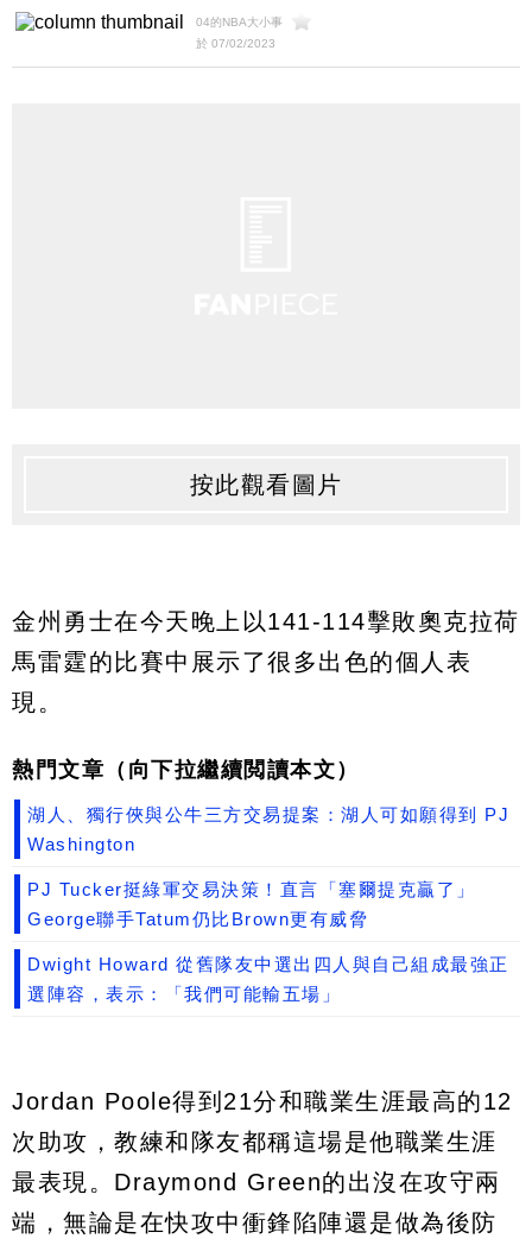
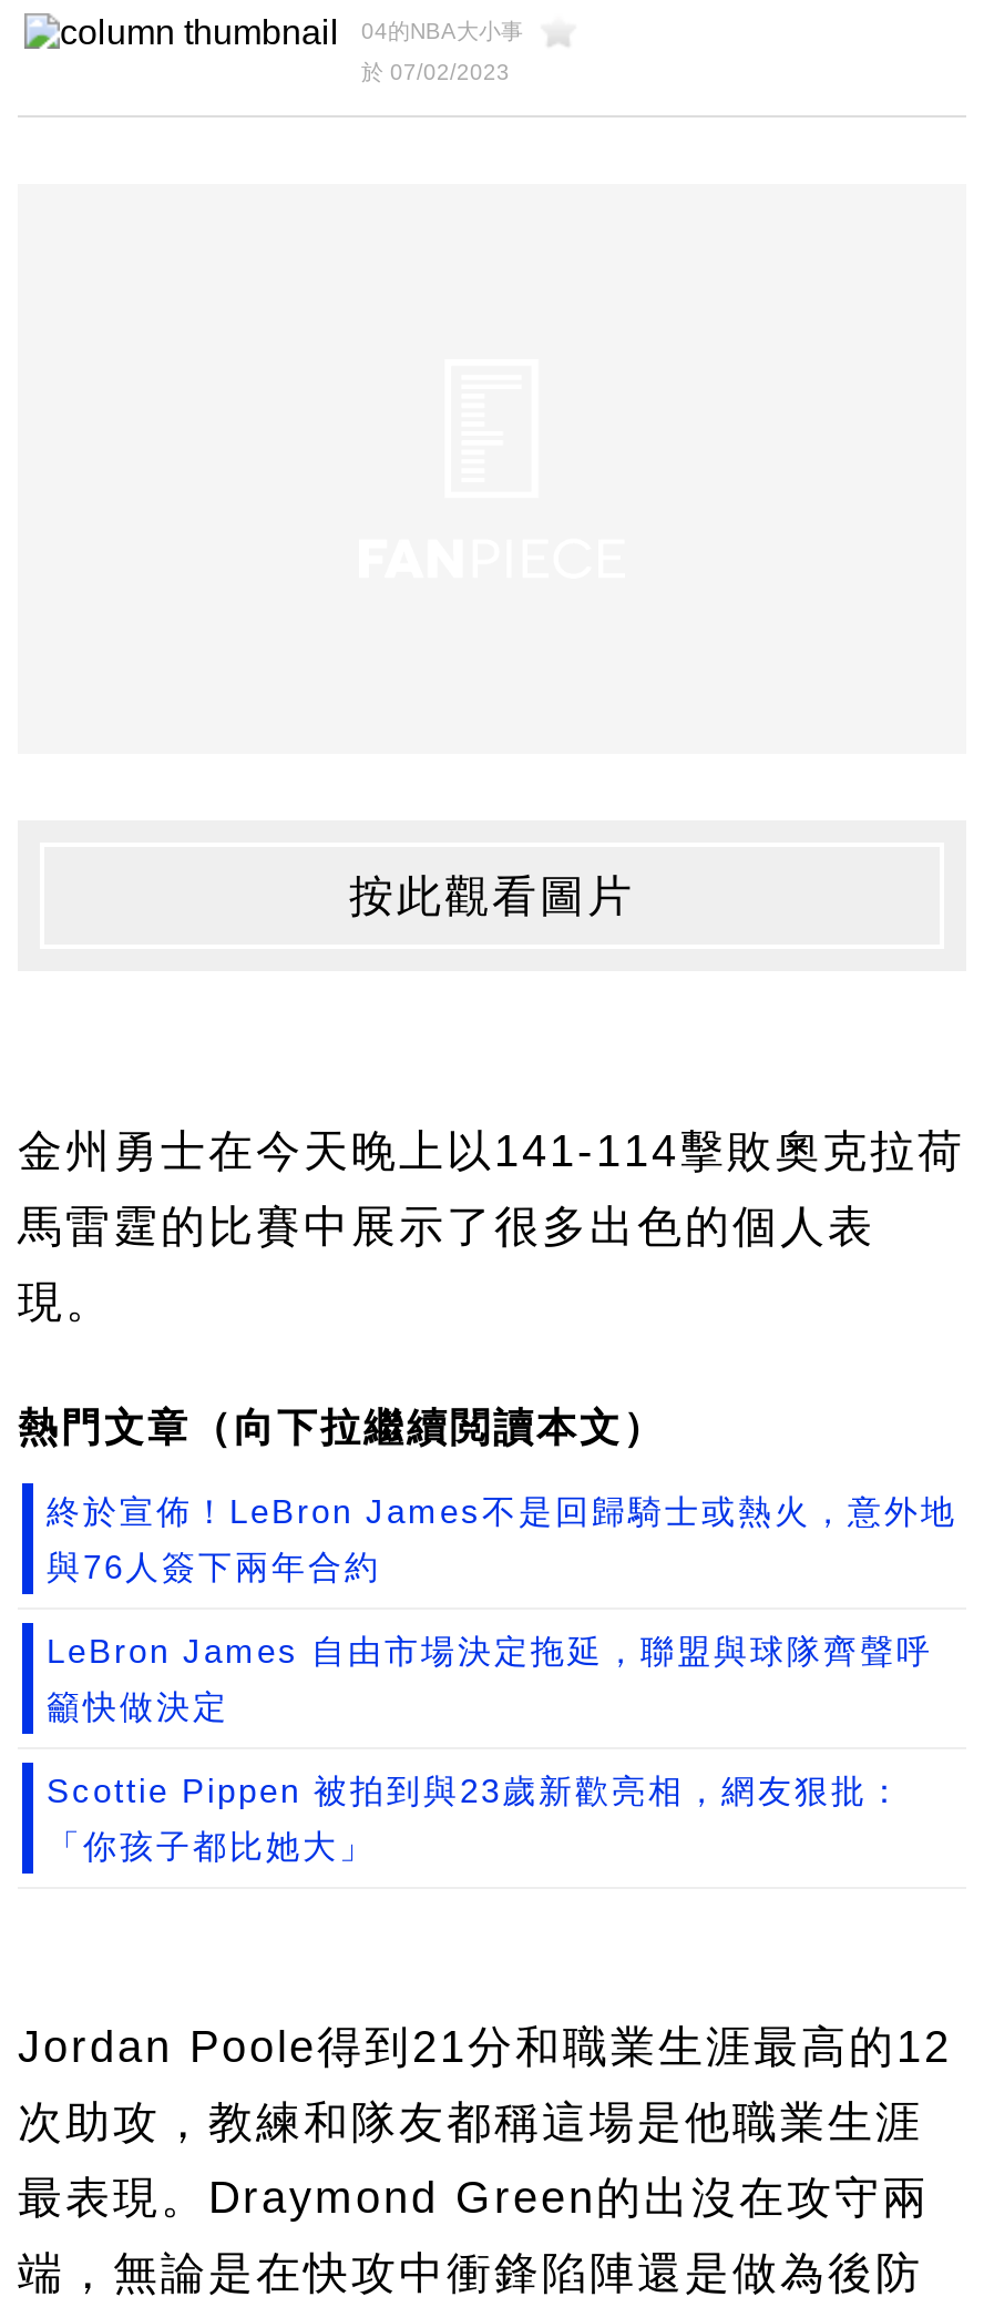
[27,804,509,824] 湖人、獨行俠與公牛三方交易提案：湖人可如願得到 PJ -> [47,1492,957,1530] 終於宣佈！LeBron James不是回歸騎士或熱火，意外地
[27,834,135,854] Washington -> [47,1548,381,1585] 與76人簽下兩年合約
[27,879,495,899] PJ Tucker挺綠軍交易決策！直言「塞爾提克贏了」 -> [47,1632,933,1670] LeBron James 自由市場決定拖延，聯盟與球隊齊聲呼
[27,909,368,929] George聯手Tatum仍比Brown更有威脅 -> [47,1687,229,1725] 籲快做決定
[27,954,509,974] Dwight Howard 從舊隊友中選出四人與自己組成最強正 -> [47,1772,904,1809] Scottie Pippen 被拍到與23歲新歡亮相，網友狠批：
[27,984,341,1004] 選陣容，表示：「我們可能輸五場」 -> [47,1827,376,1865] 「你孩子都比她大」

